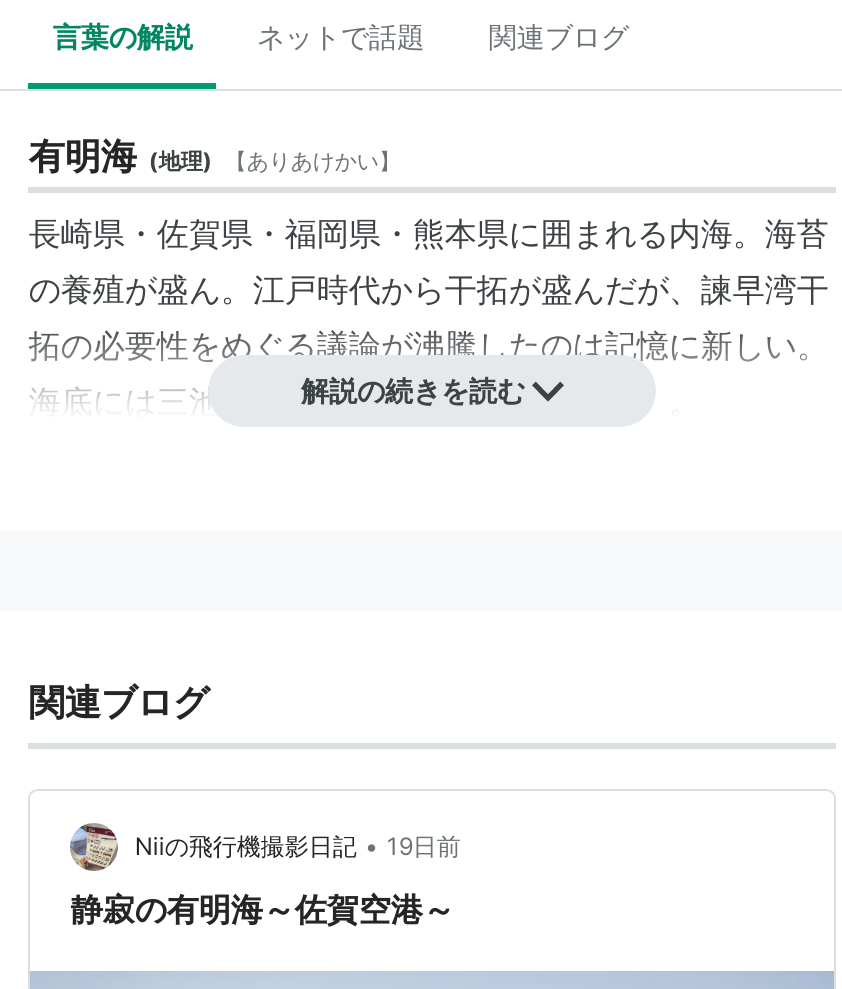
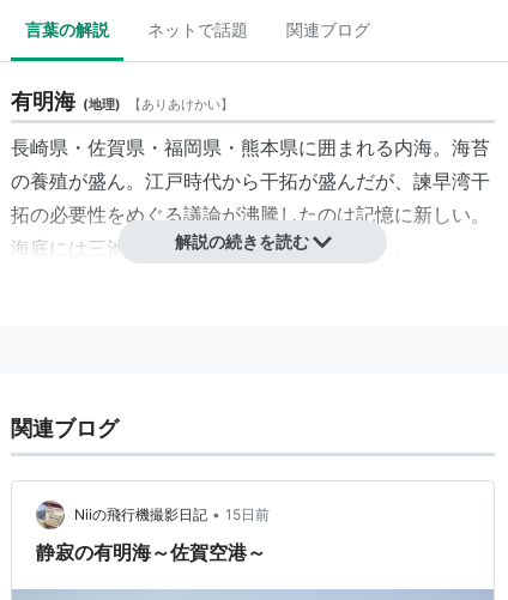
[135,830,461,862] Niiの飛行機撮影日記 • 19日前 -> [75,505,270,524] Niiの飛行機撮影日記 • 15日前

